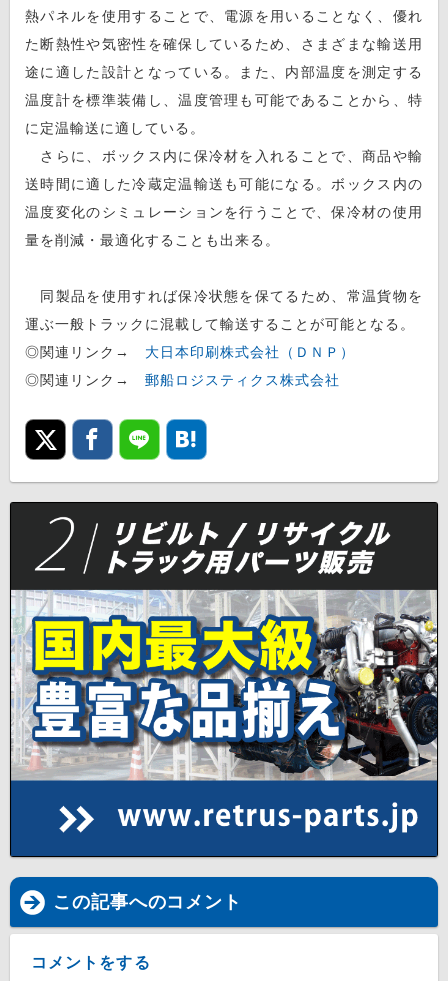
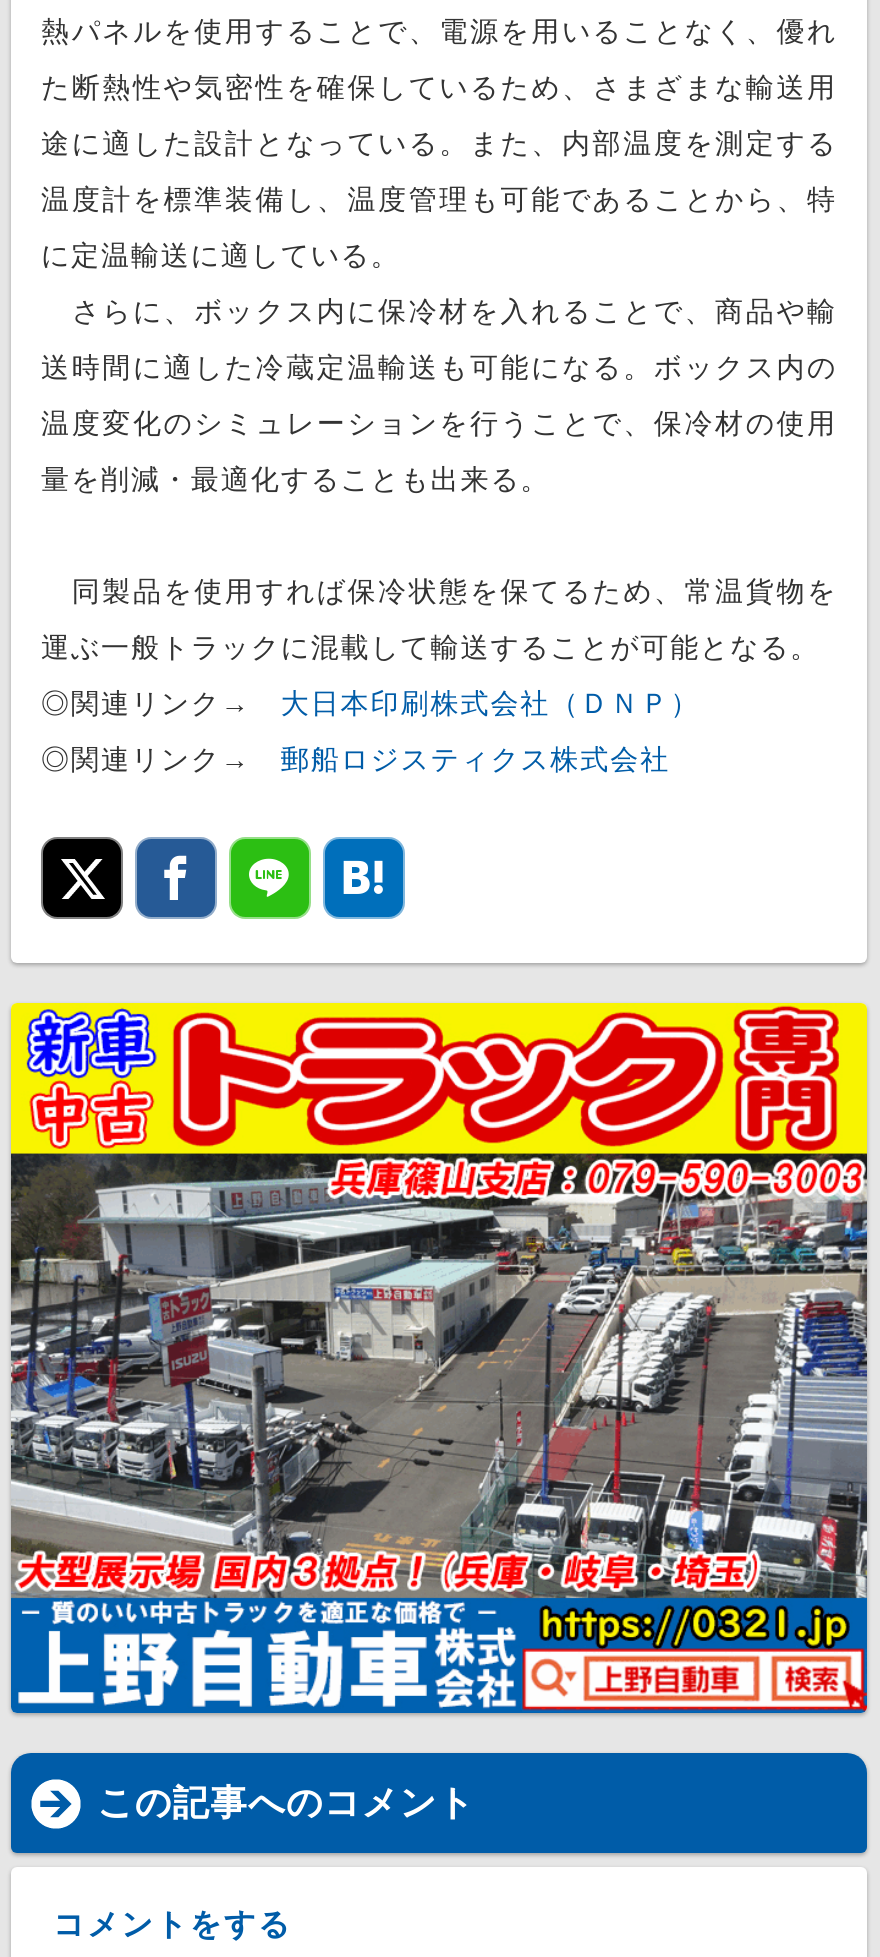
[9,501,439,858] [image] -> [9,1001,869,1715] [image]

